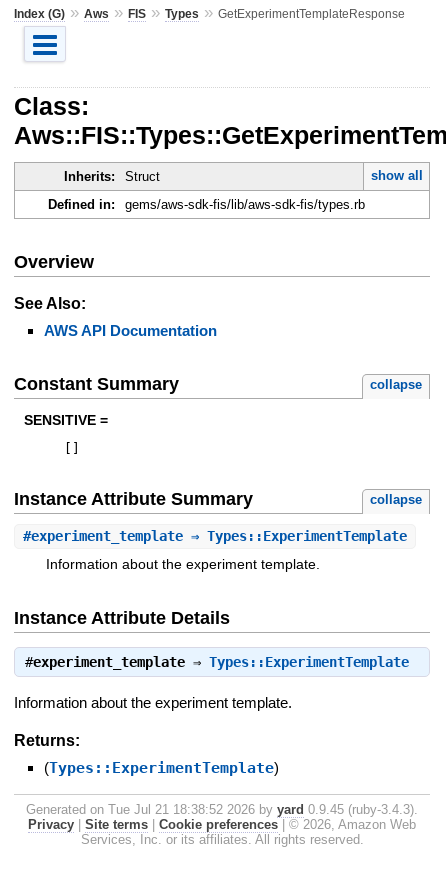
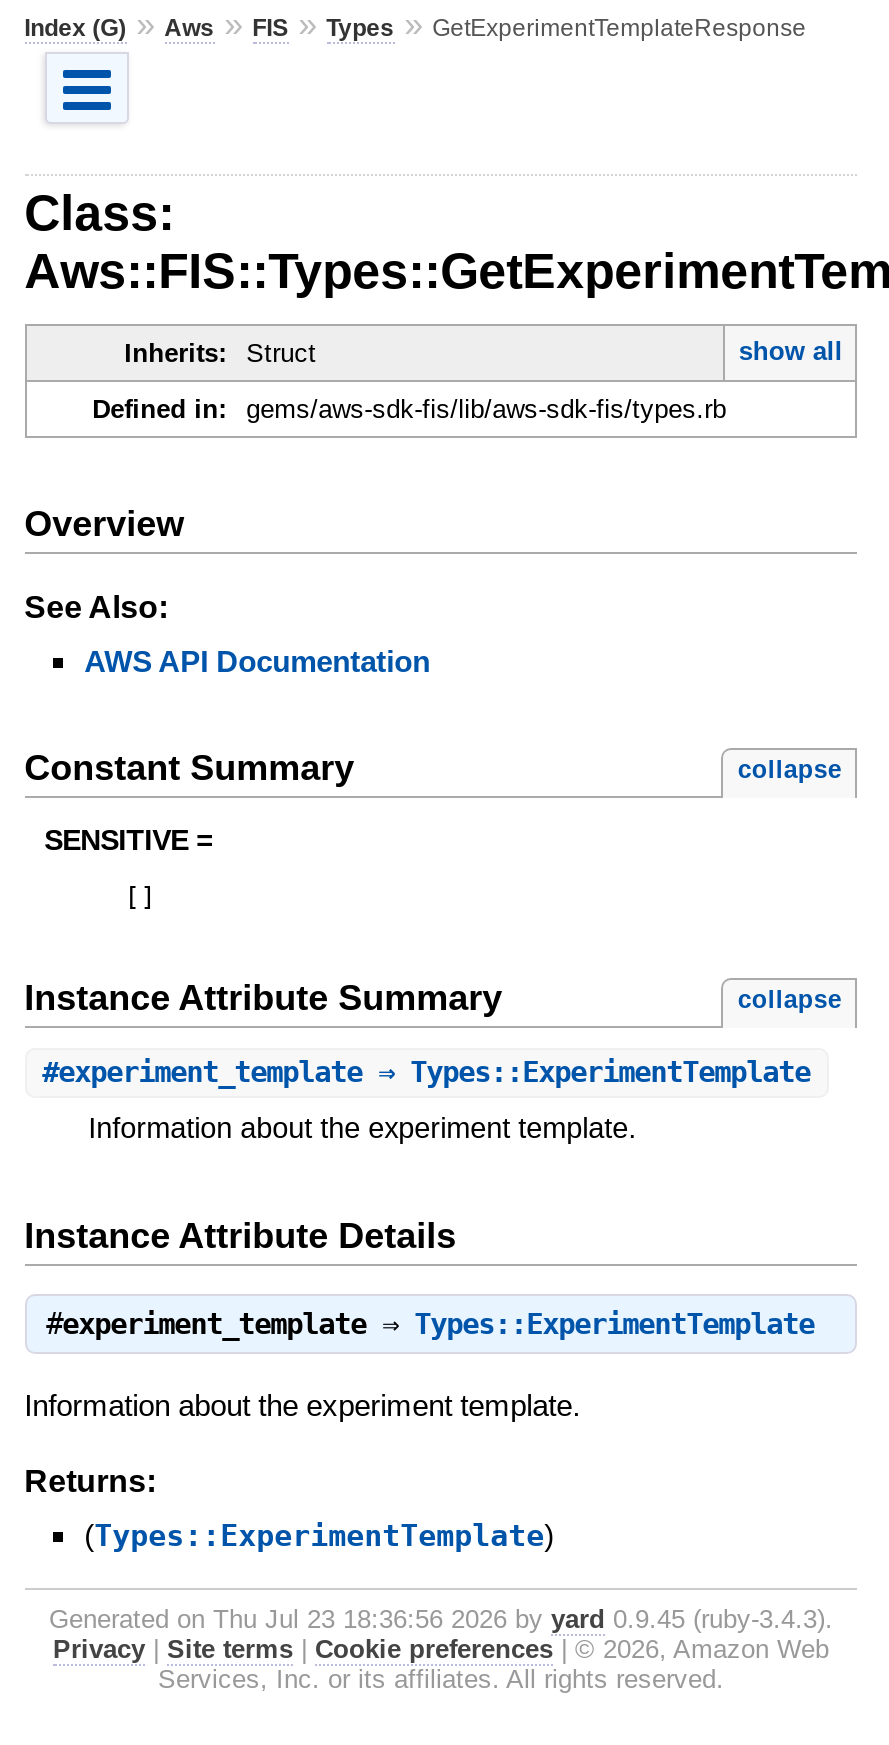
[26,802,418,817] Generated on Tue Jul 21 18:38:52 2026 by yard 0.9.45 (ruby-3.4.3). -> [49,1604,833,1634] Generated on Thu Jul 23 18:36:56 2026 by yard 0.9.45 (ruby-3.4.3).

